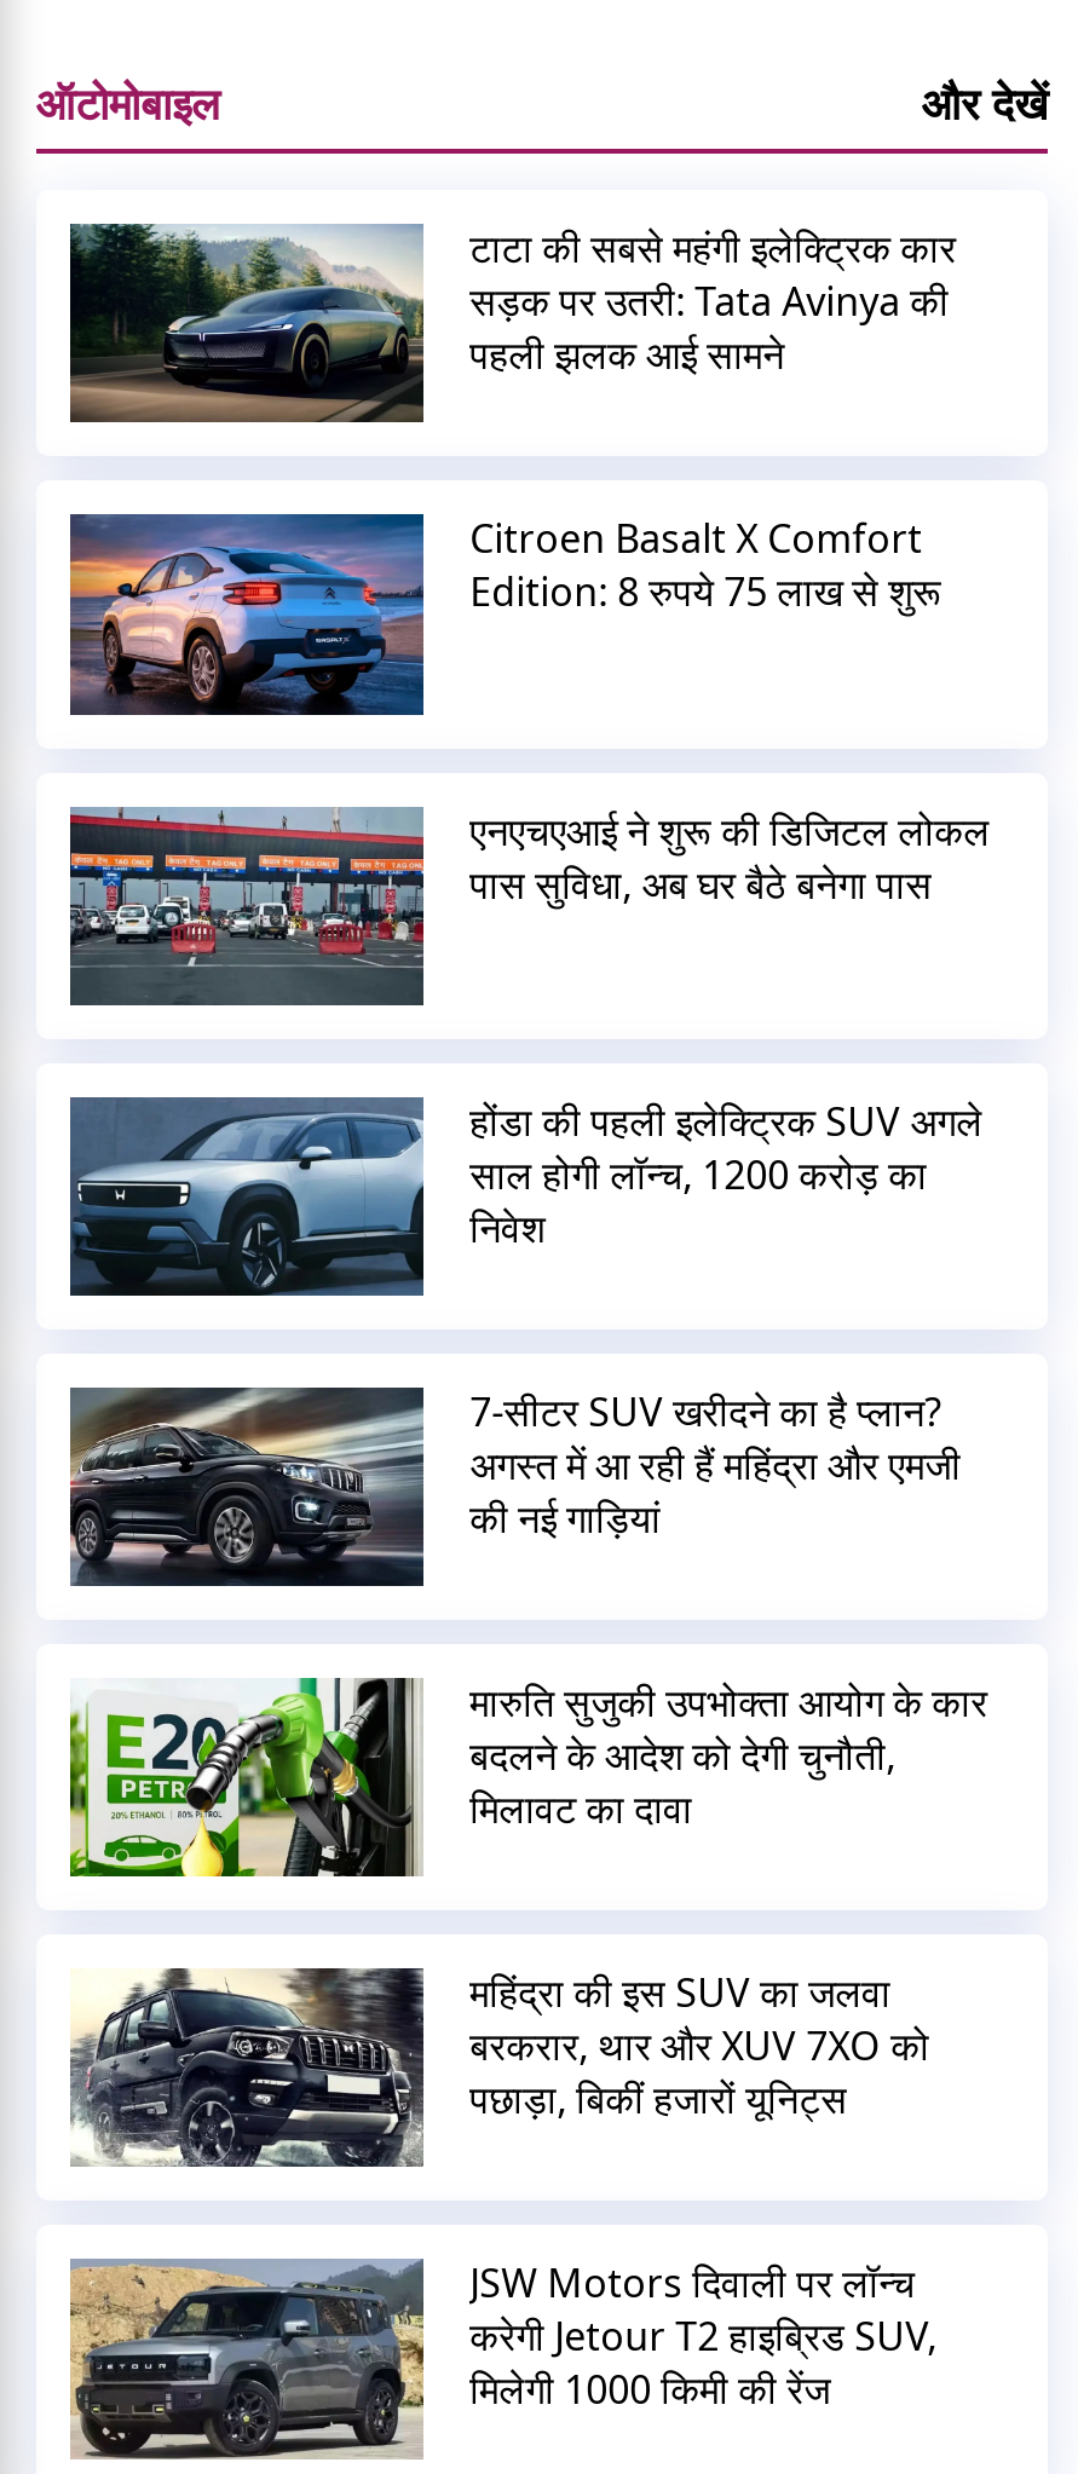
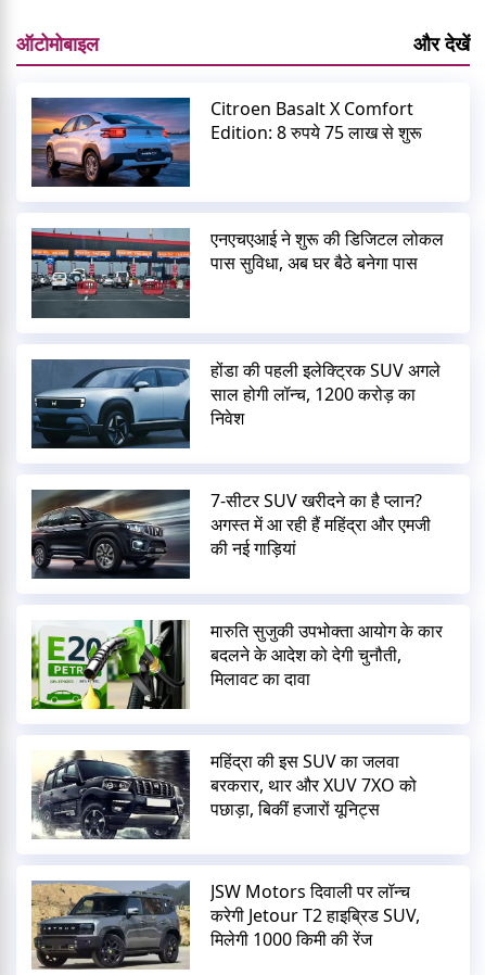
[68,222,956,425] [image] | टाटा की सबसे महंगी इलेक्ट्रिक कार | सड़क पर उतरी: Tata Avinya की | पहली झलक आई सामने -> none

